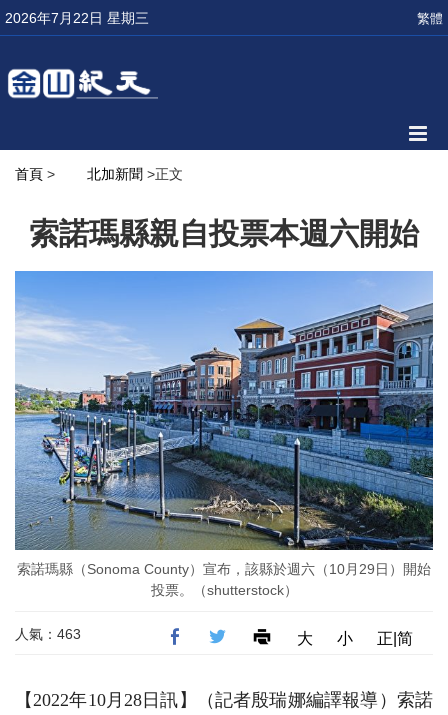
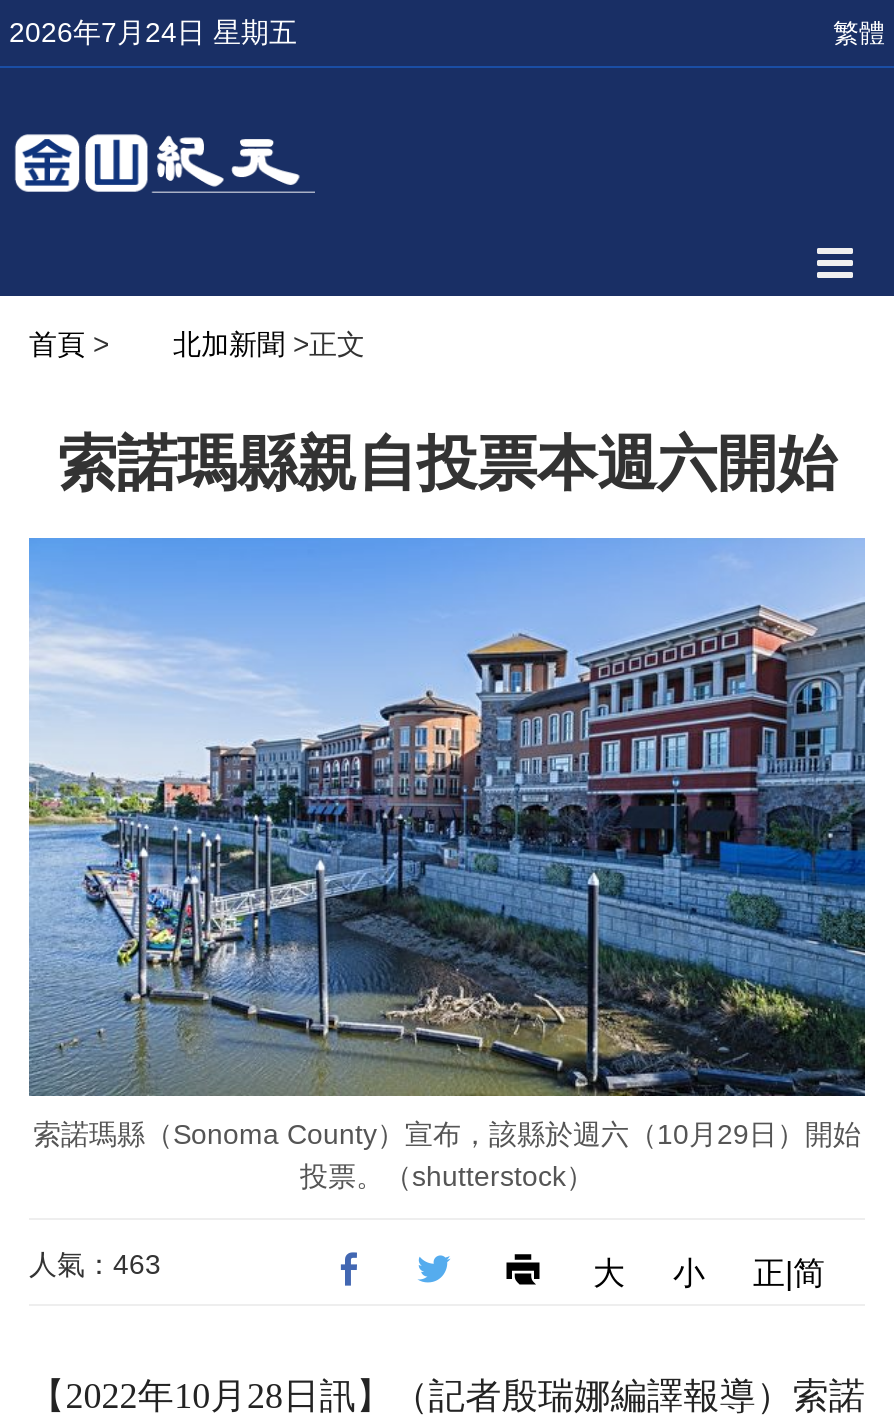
[5,10,149,26] 2026年7月22日 星期三 -> [9,16,297,48] 2026年7月24日 星期五

